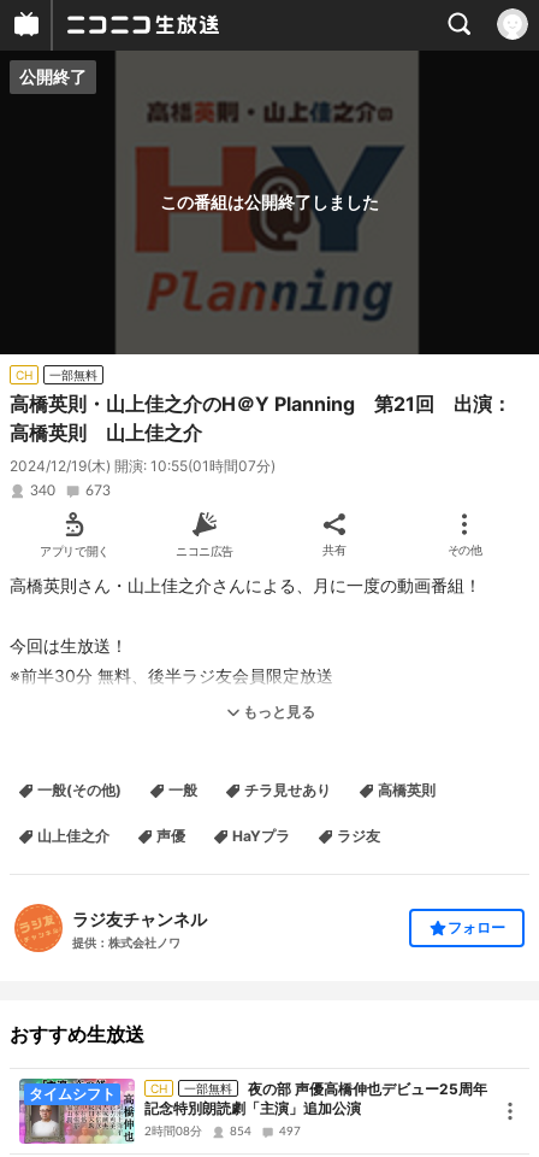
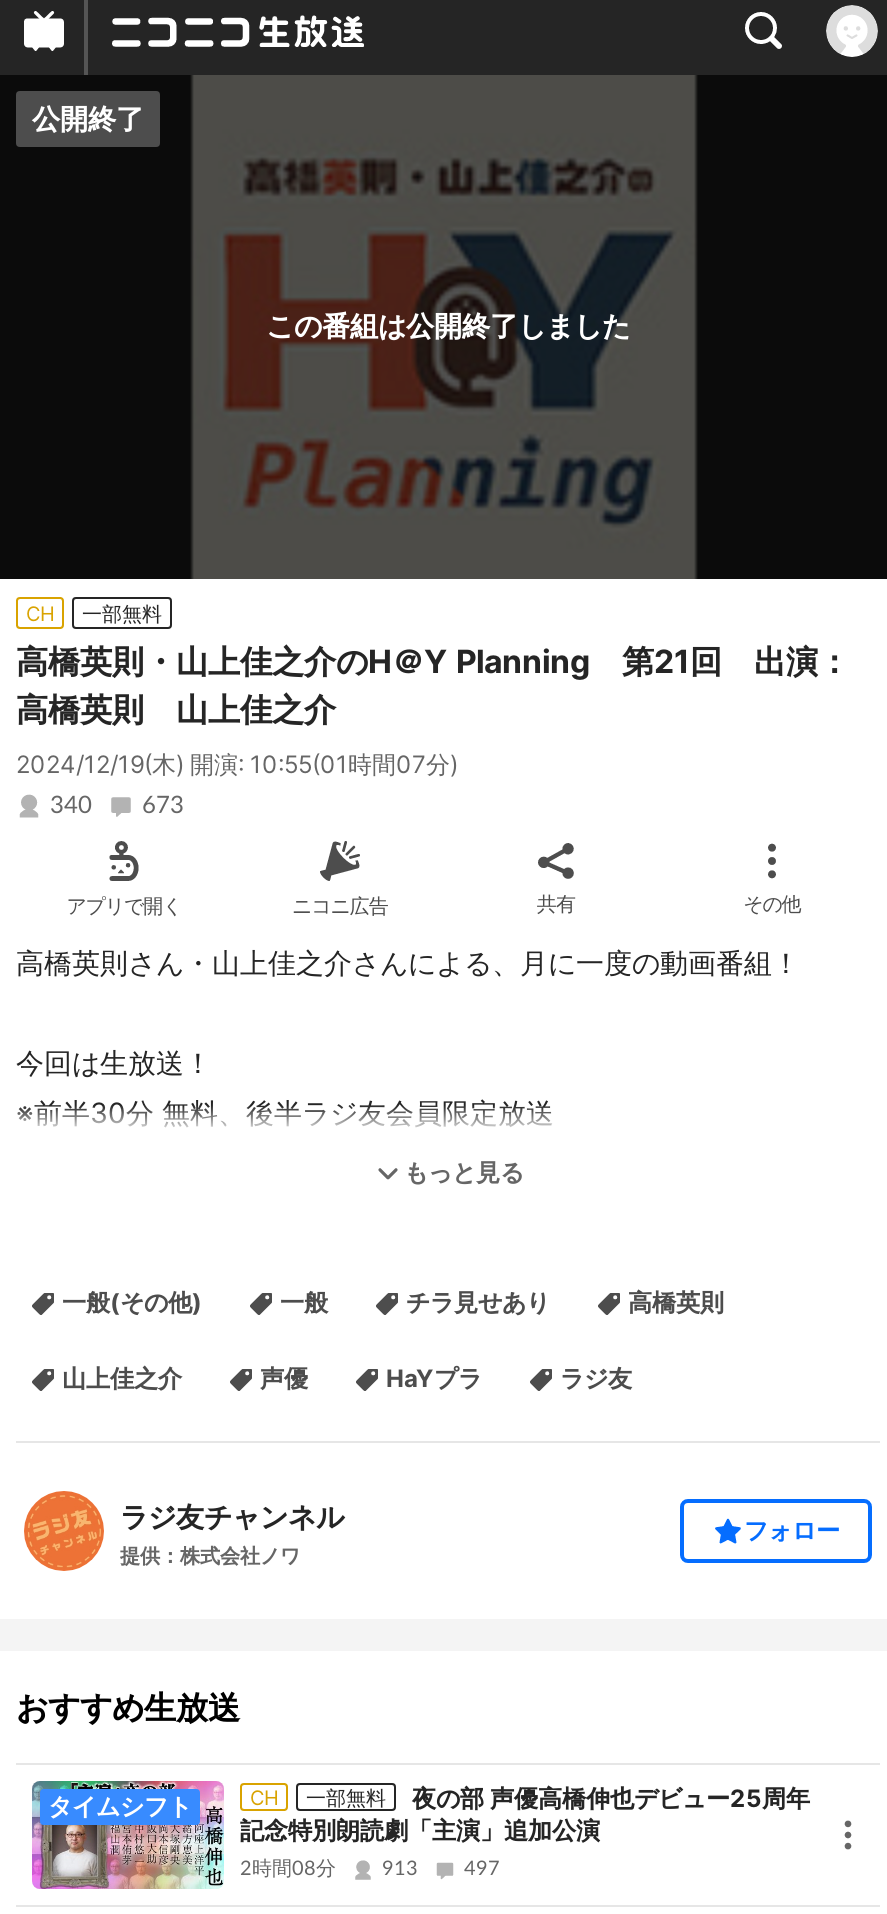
[230,1126,251,1138] 854 -> [382,1859,418,1879] 913

